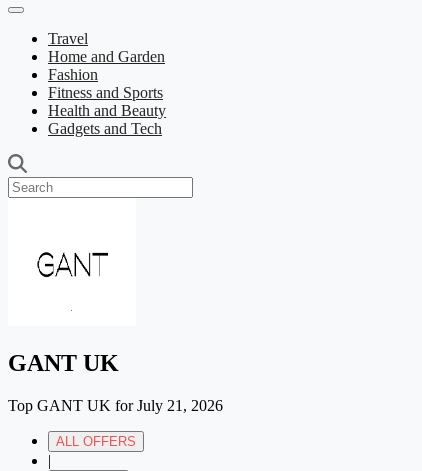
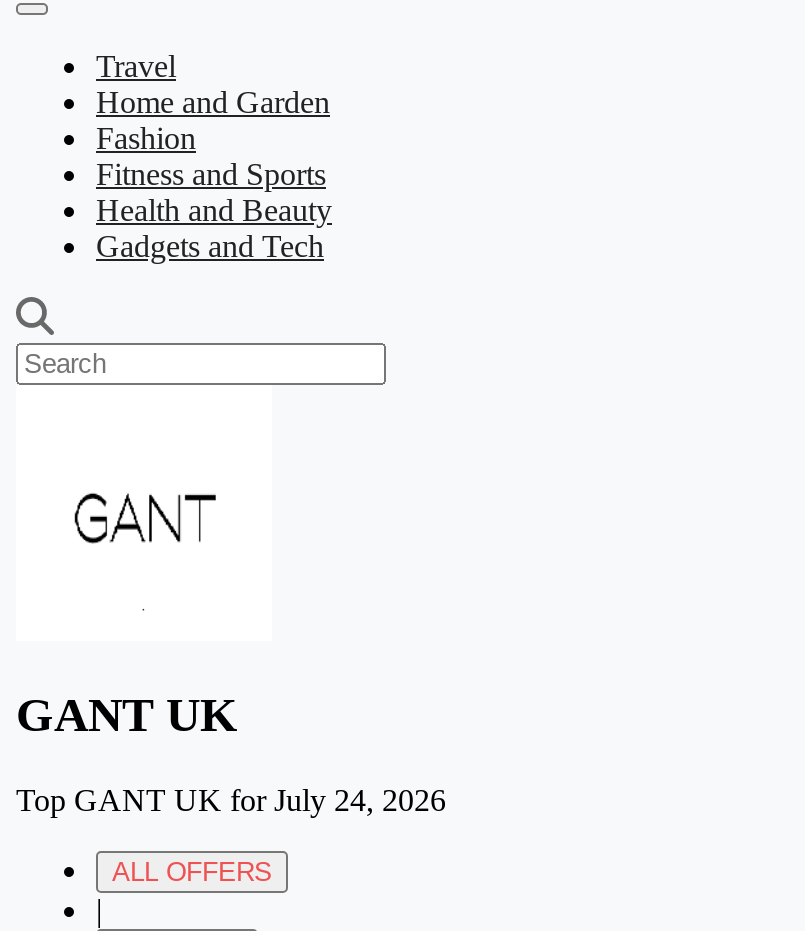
[8,397,223,414] Top GANT UK for July 21, 2026 -> [16,783,446,817] Top GANT UK for July 24, 2026

